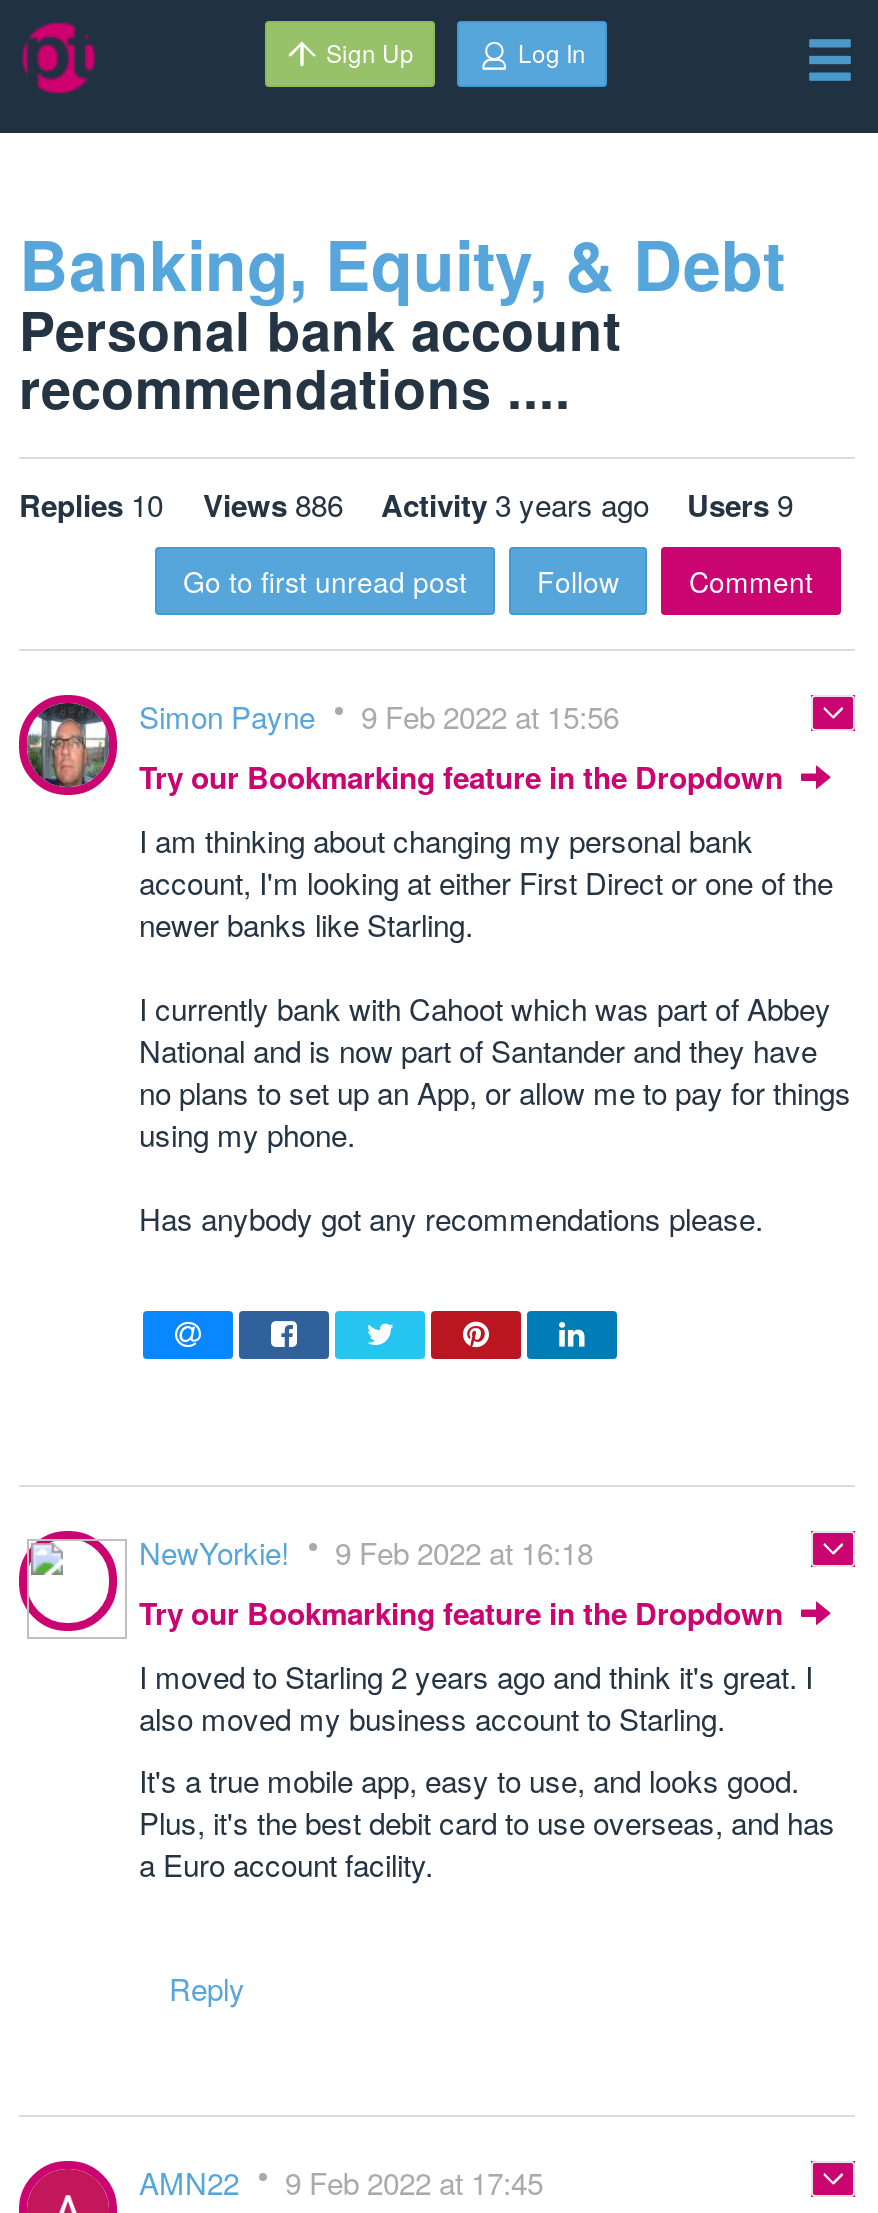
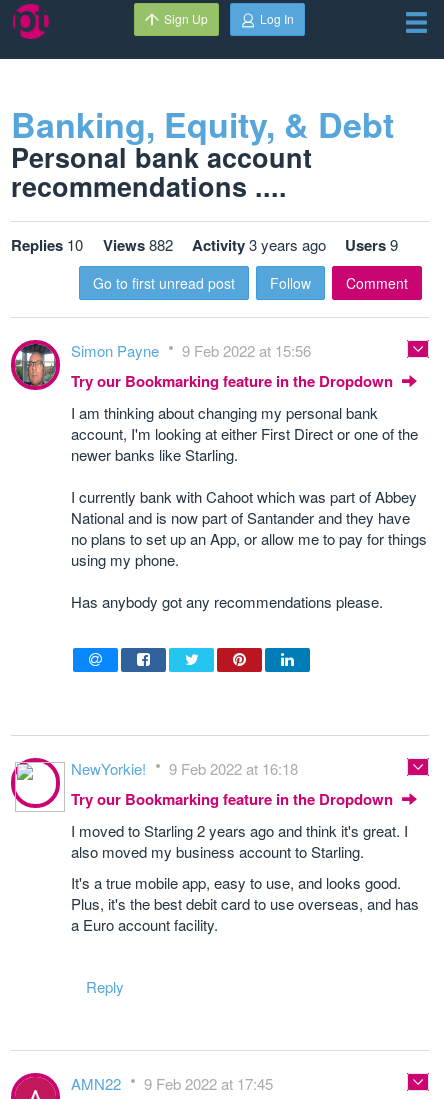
[19,483,793,527] Replies 10 Views 886 Activity 3 years ago Users 9 -> [11,234,398,256] Replies 10 Views 882 Activity 3 years ago Users 9

